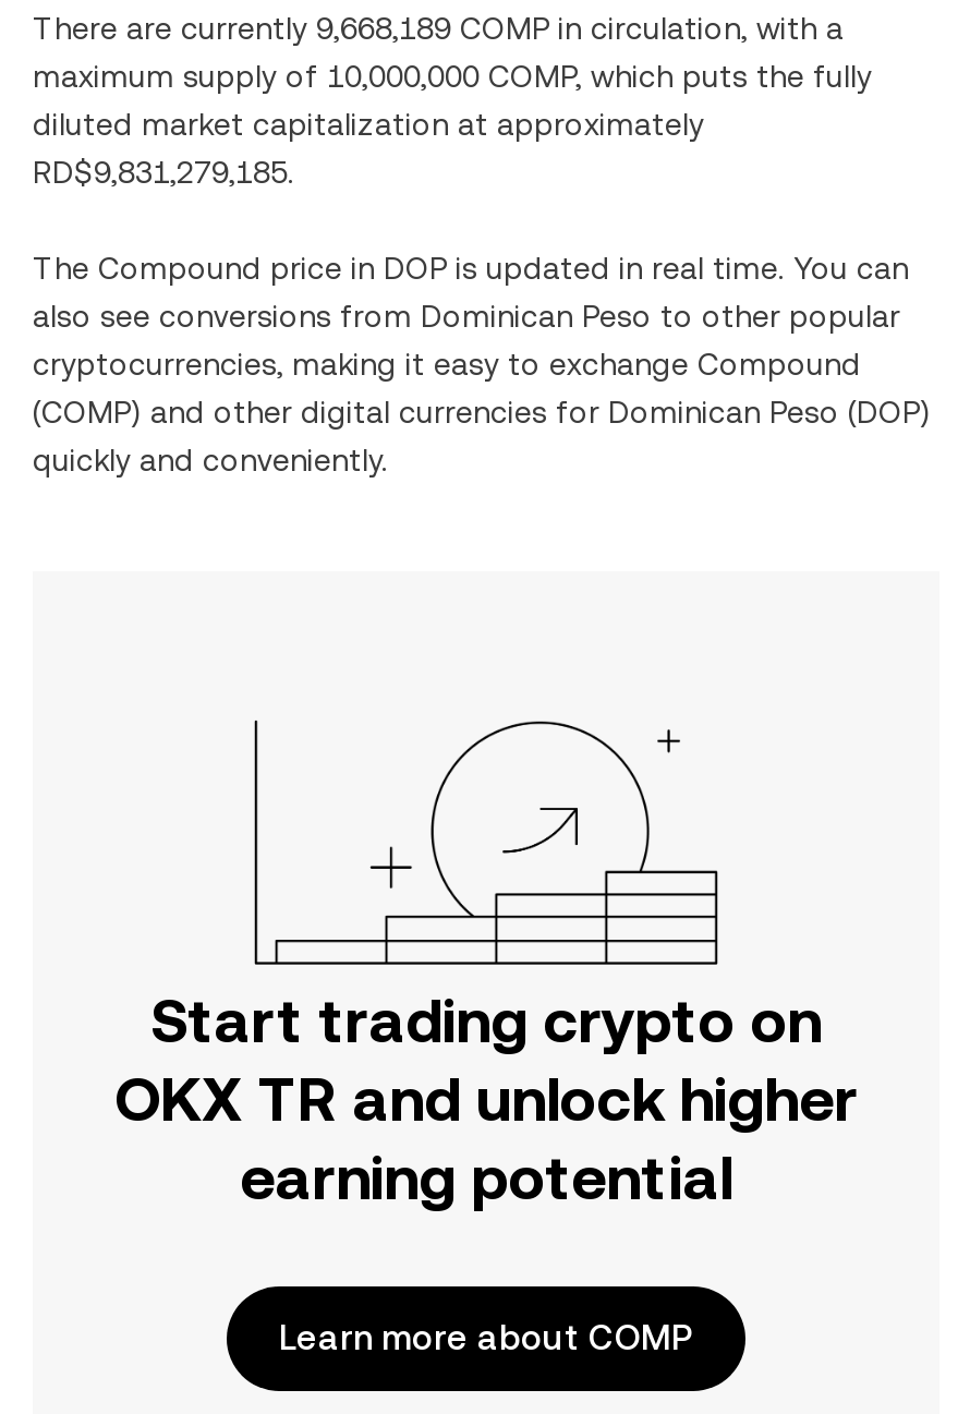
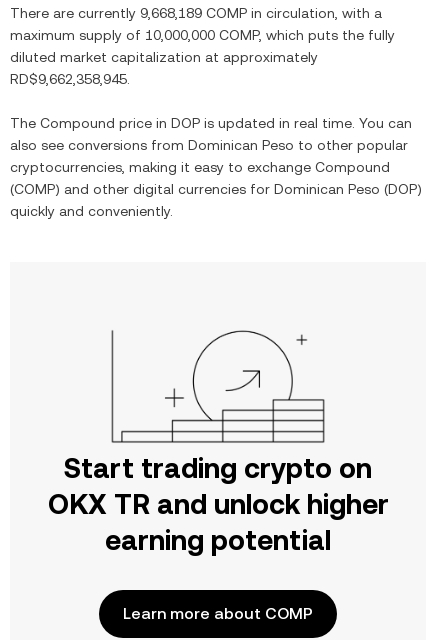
[33,155,294,190] RD$9,831,279,185. -> [10,71,130,87] RD$9,662,358,945.

